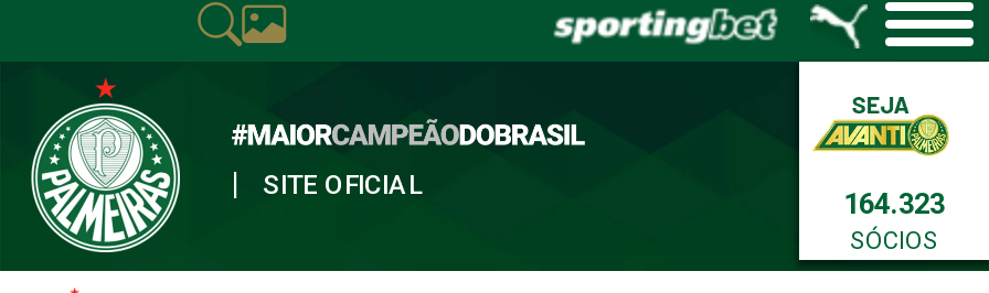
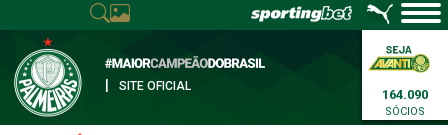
[843,187,945,220] 164.323 -> [382,87,428,102] 164.090

